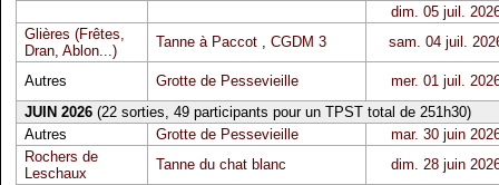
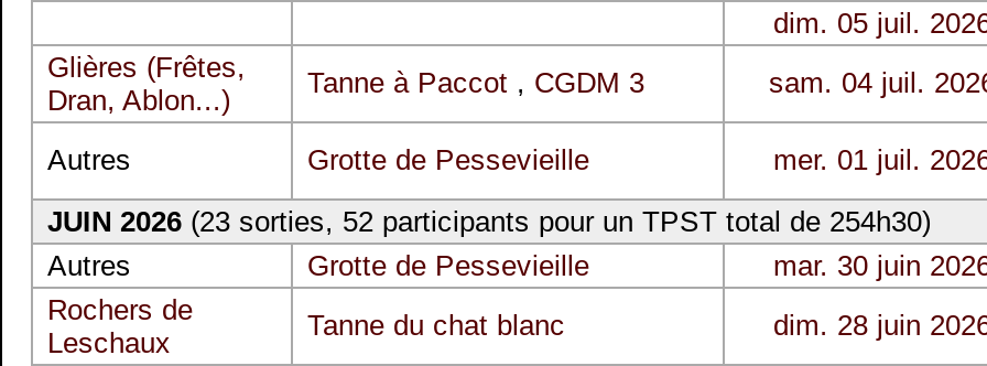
[24,104,471,120] JUIN 2026 (22 sorties, 49 participants pour un TPST total de 251h30) -> [47,205,931,238] JUIN 2026 (23 sorties, 52 participants pour un TPST total de 254h30)

